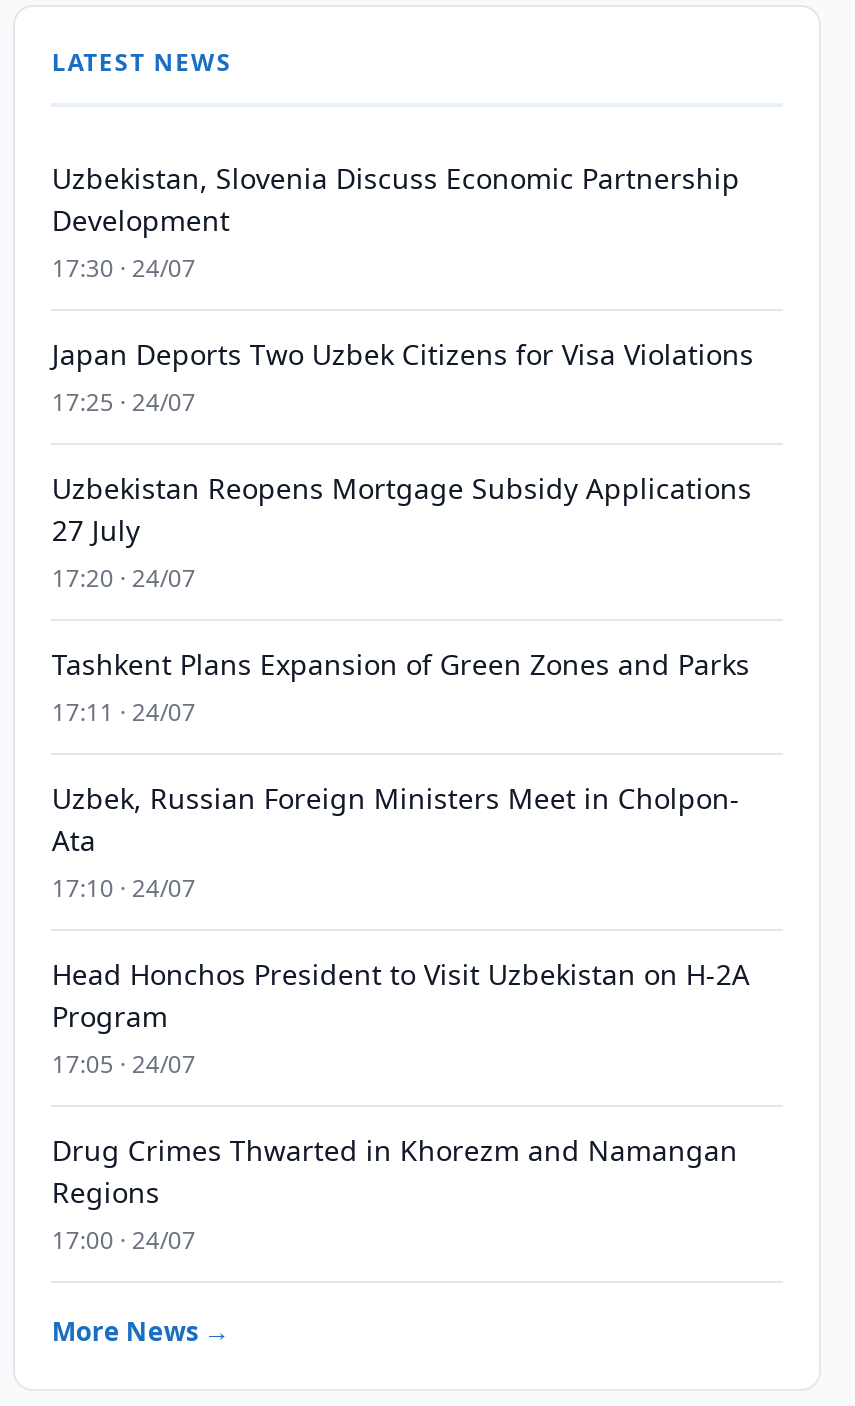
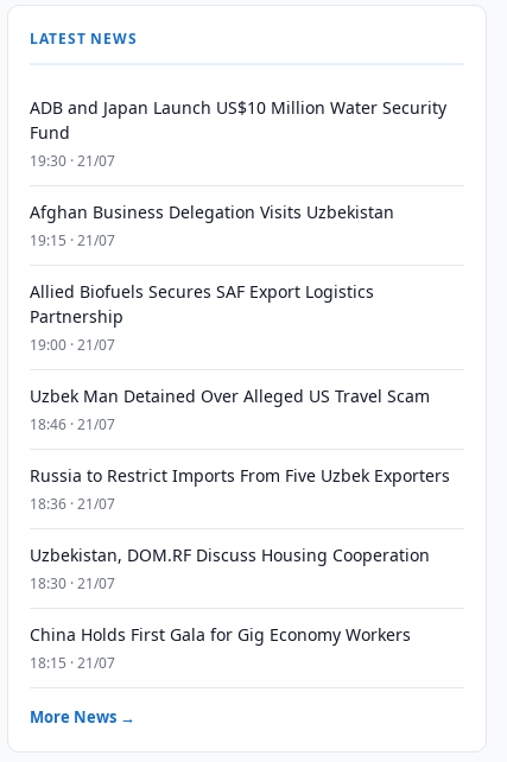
[52,159,740,285] Uzbekistan, Slovenia Discuss Economic Partnership | Development | 17:30 · 24/07 -> [30,96,447,171] ADB and Japan Launch US$10 Million Water Security | Fund | 19:30 · 21/07
[52,335,754,419] Japan Deports Two Uzbek Citizens for Visa Violations | 17:25 · 24/07 -> [30,201,395,250] Afghan Business Delegation Visits Uzbekistan | 19:15 · 21/07
[52,469,752,595] Uzbekistan Reopens Mortgage Subsidy Applications | 27 July | 17:20 · 24/07 -> [30,280,374,355] Allied Biofuels Secures SAF Export Logistics | Partnership | 19:00 · 21/07
[52,645,750,729] Tashkent Plans Expansion of Green Zones and Parks | 17:11 · 24/07 -> [30,385,430,434] Uzbek Man Detained Over Alleged US Travel Scam | 18:46 · 21/07
[52,779,740,905] Uzbek, Russian Foreign Ministers Meet in Cholpon- | Ata | 17:10 · 24/07 -> [30,464,450,514] Russia to Restrict Imports From Five Uzbek Exporters | 18:36 · 21/07
[52,955,750,1081] Head Honchos President to Visit Uzbekistan on H-2A | Program | 17:05 · 24/07 -> [30,544,430,593] Uzbekistan, DOM.RF Discuss Housing Cooperation | 18:30 · 21/07
[52,1131,738,1257] Drug Crimes Thwarted in Khorezm and Namangan | Regions | 17:00 · 24/07 -> [30,623,411,673] China Holds First Gala for Gig Economy Workers | 18:15 · 21/07

